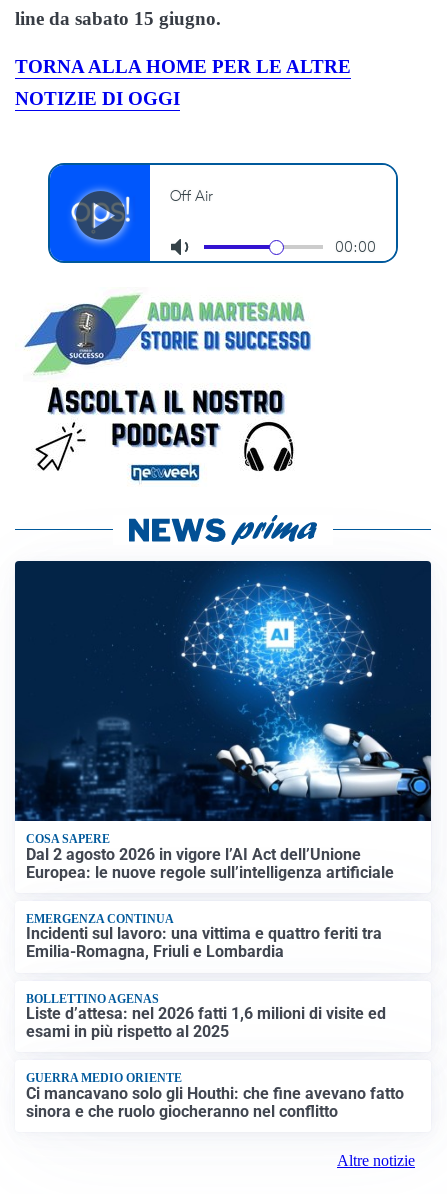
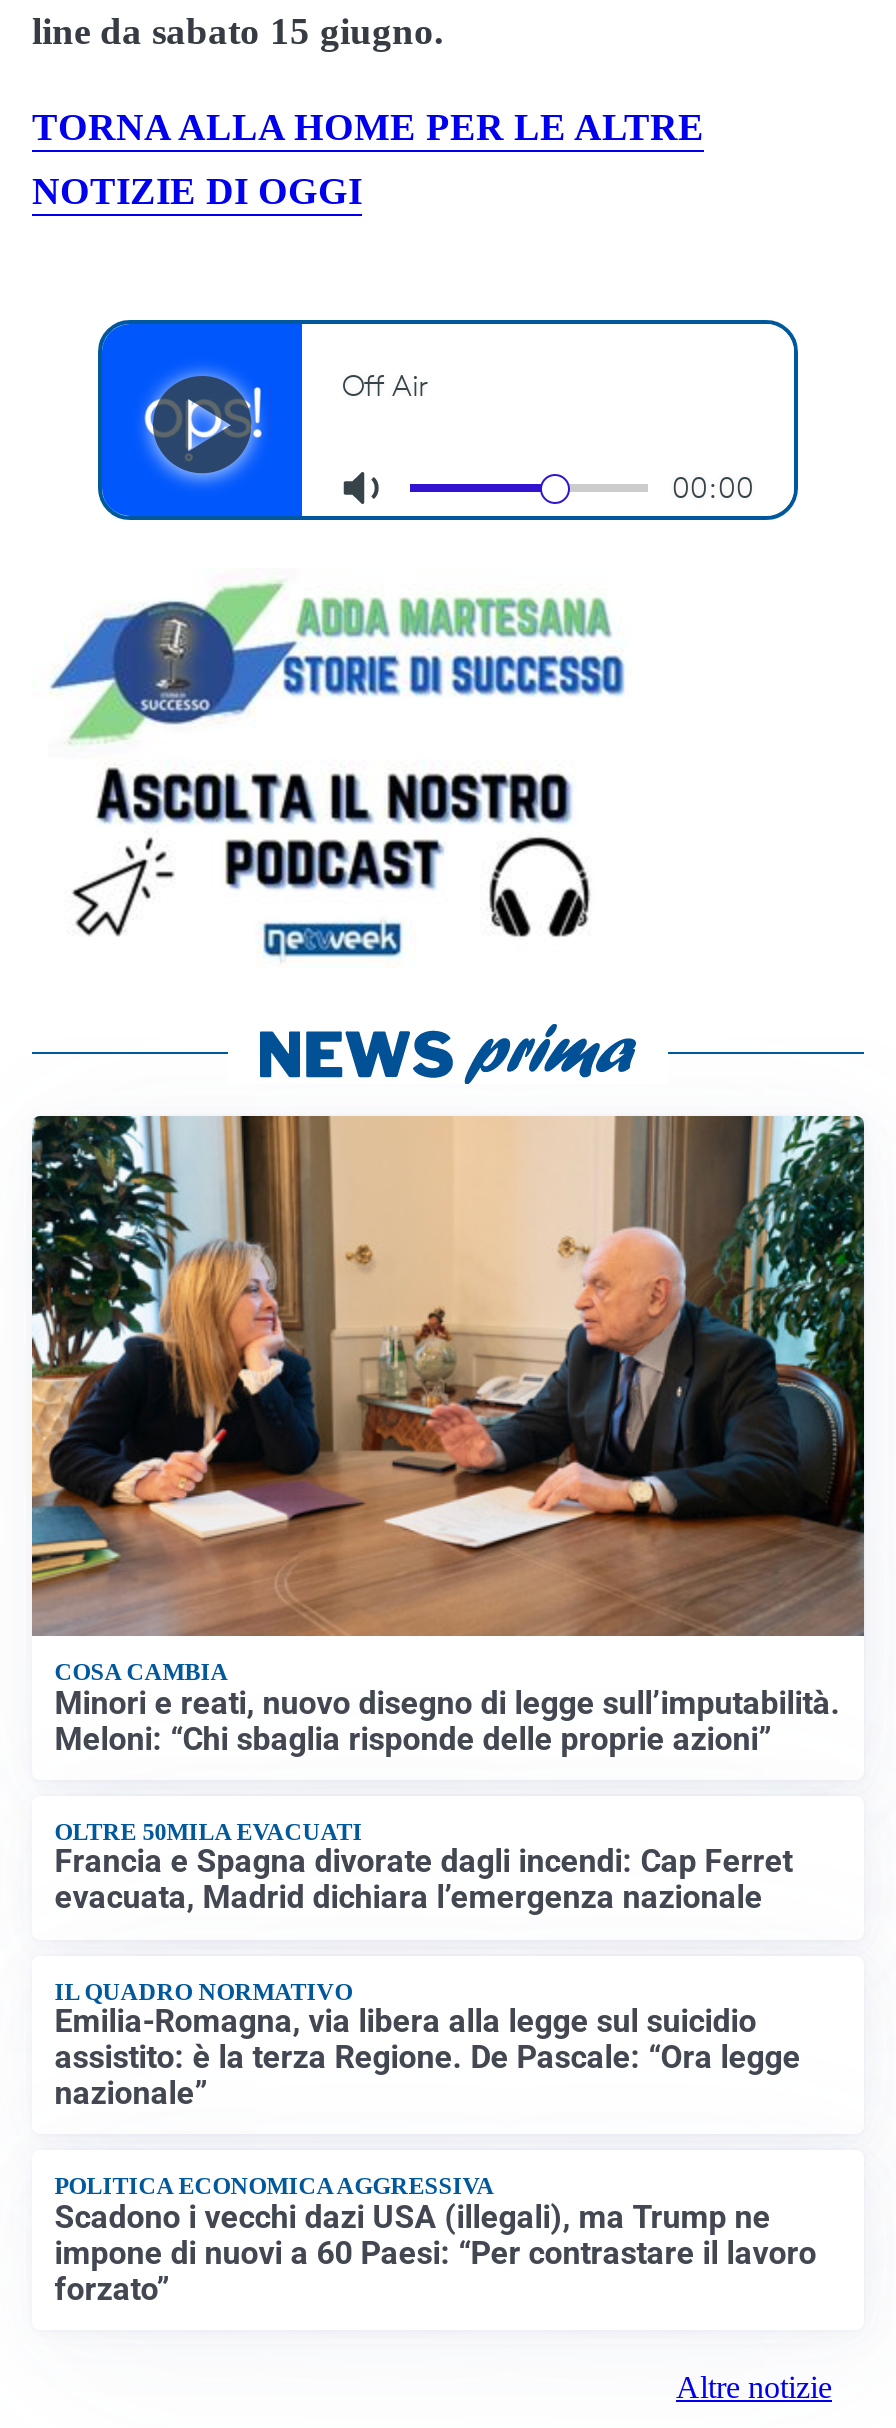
[14,560,432,882] [image] | COSA SAPERE | Dal 2 agosto 2026 in vigore l’AI Act dell’Unione | Europea: le nuove regole sull’intelligenza artificiale -> [30,1114,866,1757] [image] | COSA CAMBIA | Minori e reati, nuovo disegno di legge sull’imputabilità. | Meloni: “Chi sbaglia risponde delle proprie azioni”
[26,912,382,961] EMERGENZA CONTINUA | Incidenti sul lavoro: una vittima e quattro feriti tra | Emilia-Romagna, Friuli e Lombardia -> [54,1818,792,1917] OLTRE 50MILA EVACUATI | Francia e Spagna divorate dagli incendi: Cap Ferret | evacuata, Madrid dichiara l’emergenza nazionale
[26,992,386,1041] BOLLETTINO AGENAS | Liste d’attesa: nel 2026 fatti 1,6 milioni di visite ed | esami in più rispetto al 2025 -> [54,1977,800,2112] IL QUADRO NORMATIVO | Emilia-Romagna, via libera alla legge sul suicidio | assistito: è la terza Regione. De Pascale: “Ora legge | nazionale”
[26,1071,404,1121] GUERRA MEDIO ORIENTE | Ci mancavano solo gli Houthi: che fine avevano fatto | sinora e che ruolo giocheranno nel conflitto -> [54,2173,816,2308] POLITICA ECONOMICA AGGRESSIVA | Scadono i vecchi dazi USA (illegali), ma Trump ne | impone di nuovi a 60 Paesi: “Per contrastare il lavoro | forzato”

